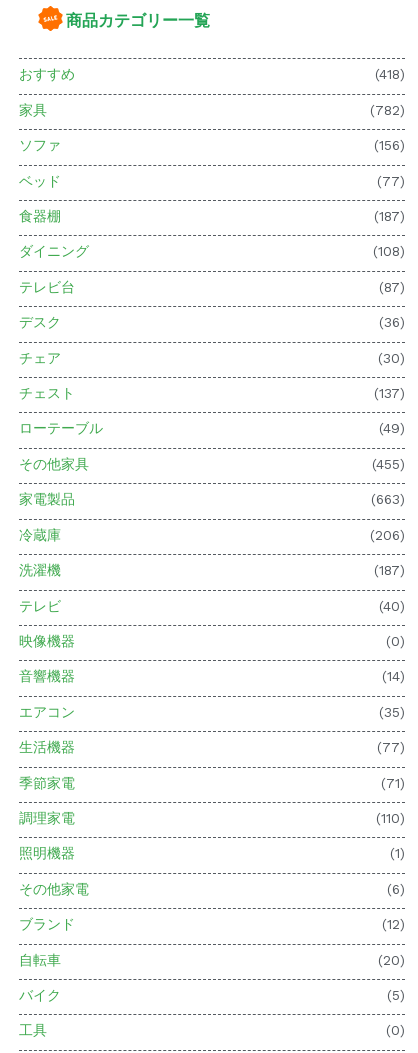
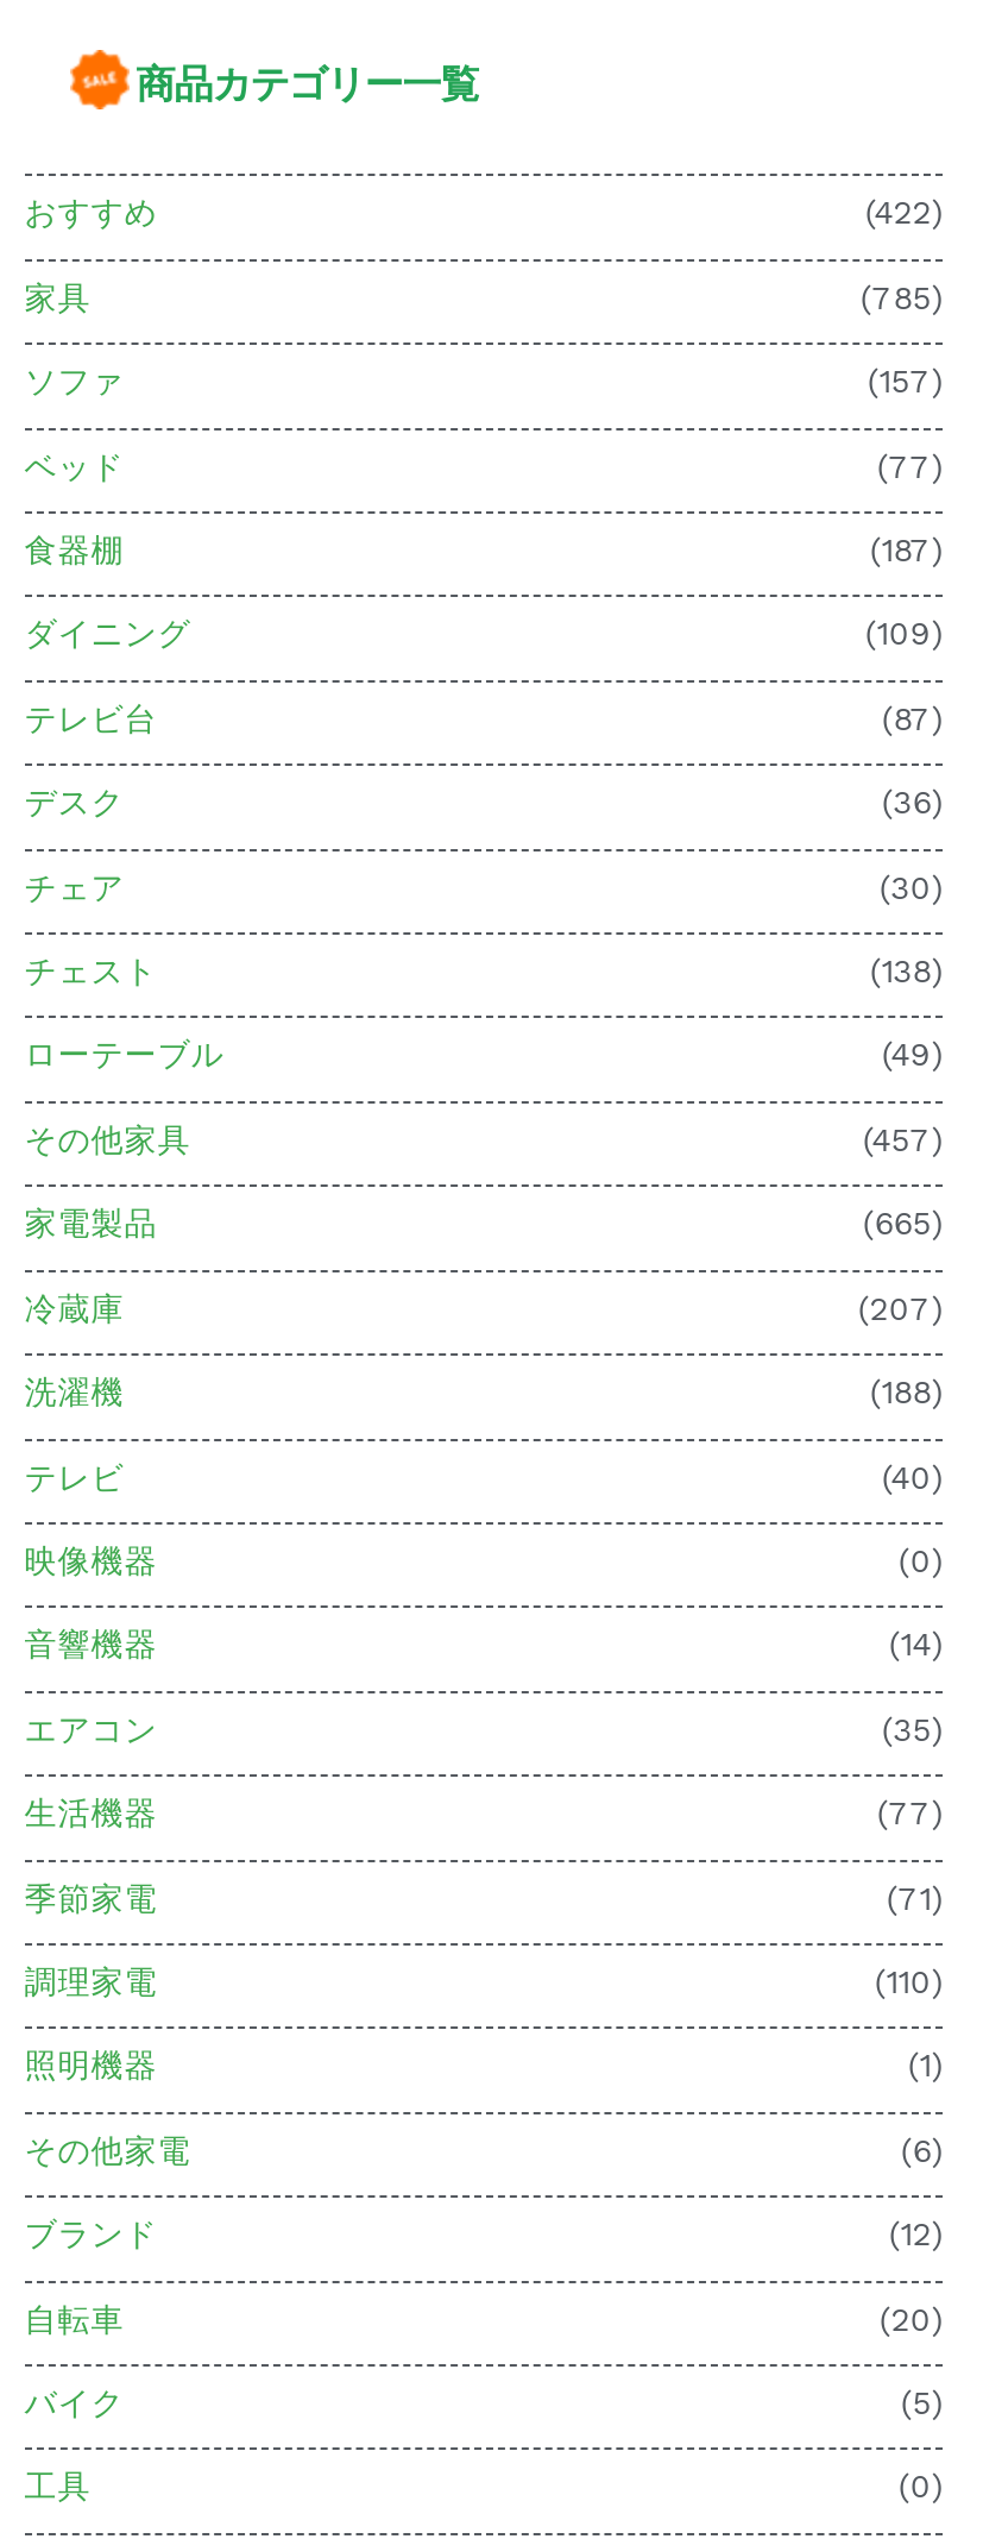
[375,66,405,82] (418) -> [865,194,943,232] (422)
[370,102,405,118] (782) -> [860,278,943,316] (785)
[374,137,405,153] (156) -> [867,362,943,400] (157)
[373,243,405,259] (108) -> [865,615,943,653] (109)
[374,385,405,401] (137) -> [869,952,943,990] (138)
[372,456,405,472] (455) -> [862,1120,943,1158] (457)
[371,491,405,507] (663) -> [862,1204,943,1242] (665)
[370,527,405,543] (206) -> [857,1288,943,1326] (207)
[374,562,405,578] (187) -> [869,1373,943,1411] (188)

